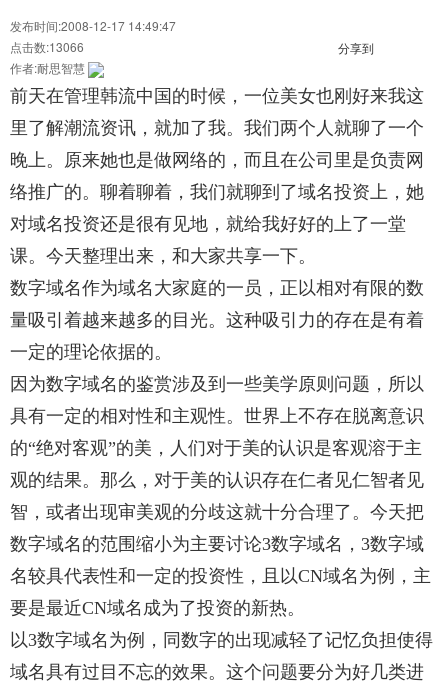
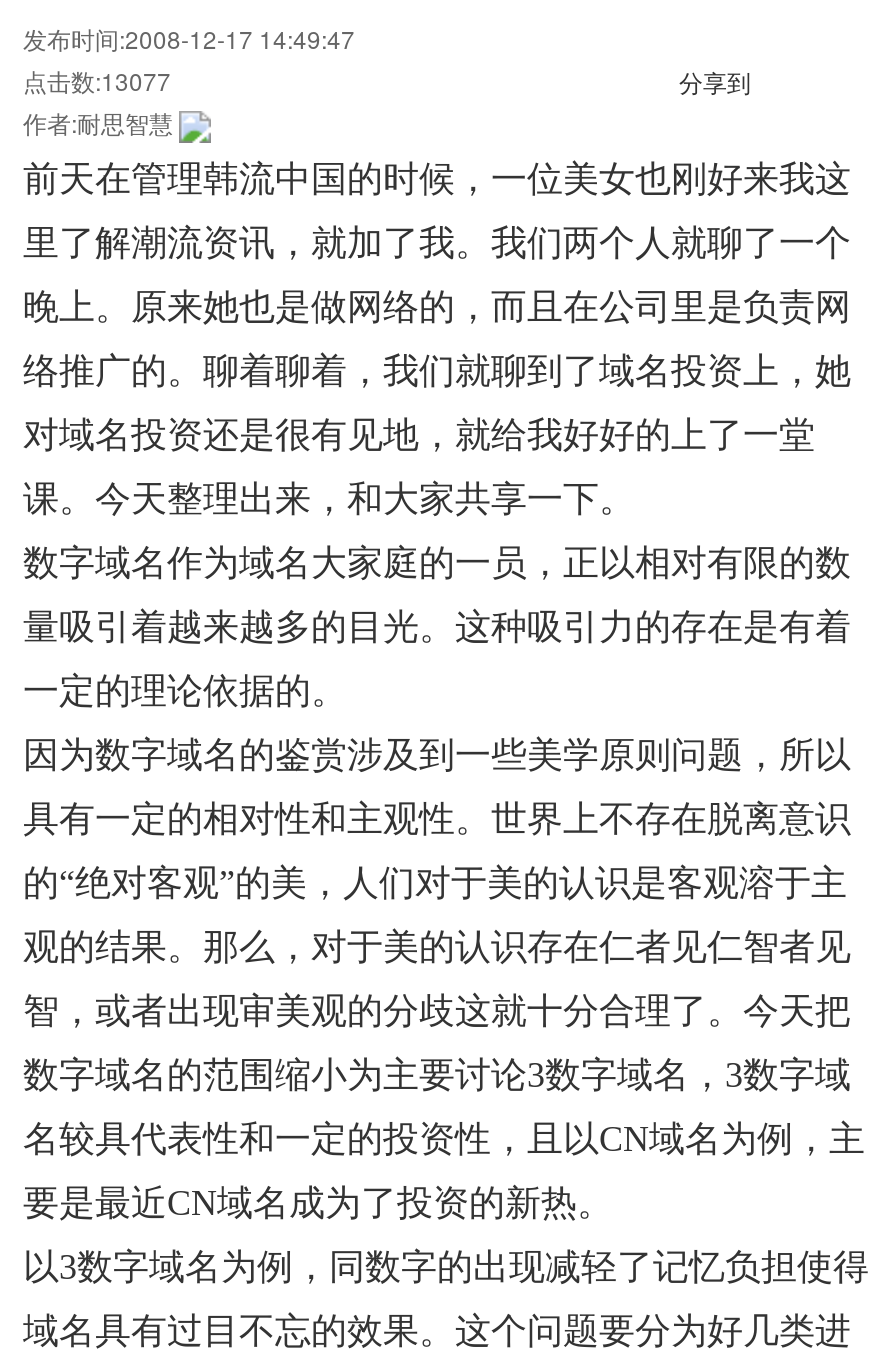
[10,38,84,55] 点击数:13066 -> [23,63,171,97] 点击数:13077

